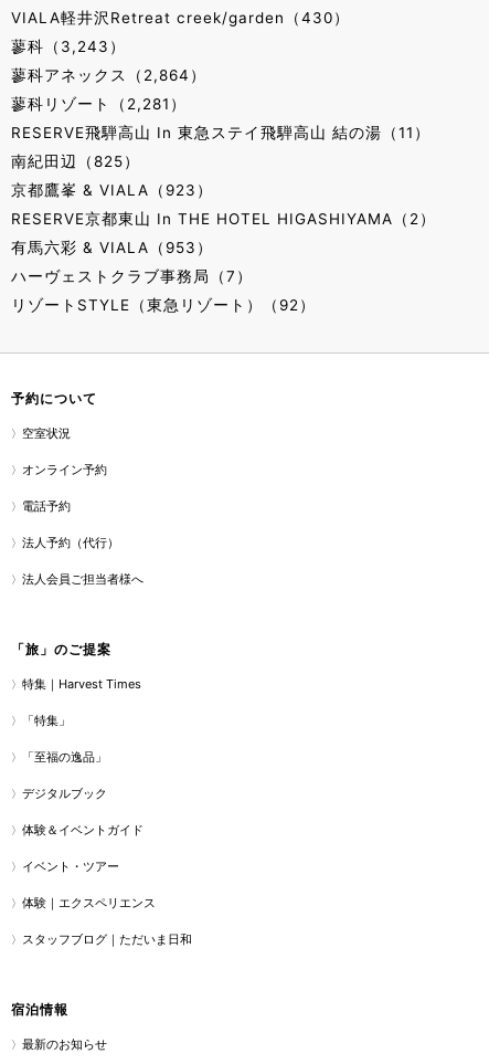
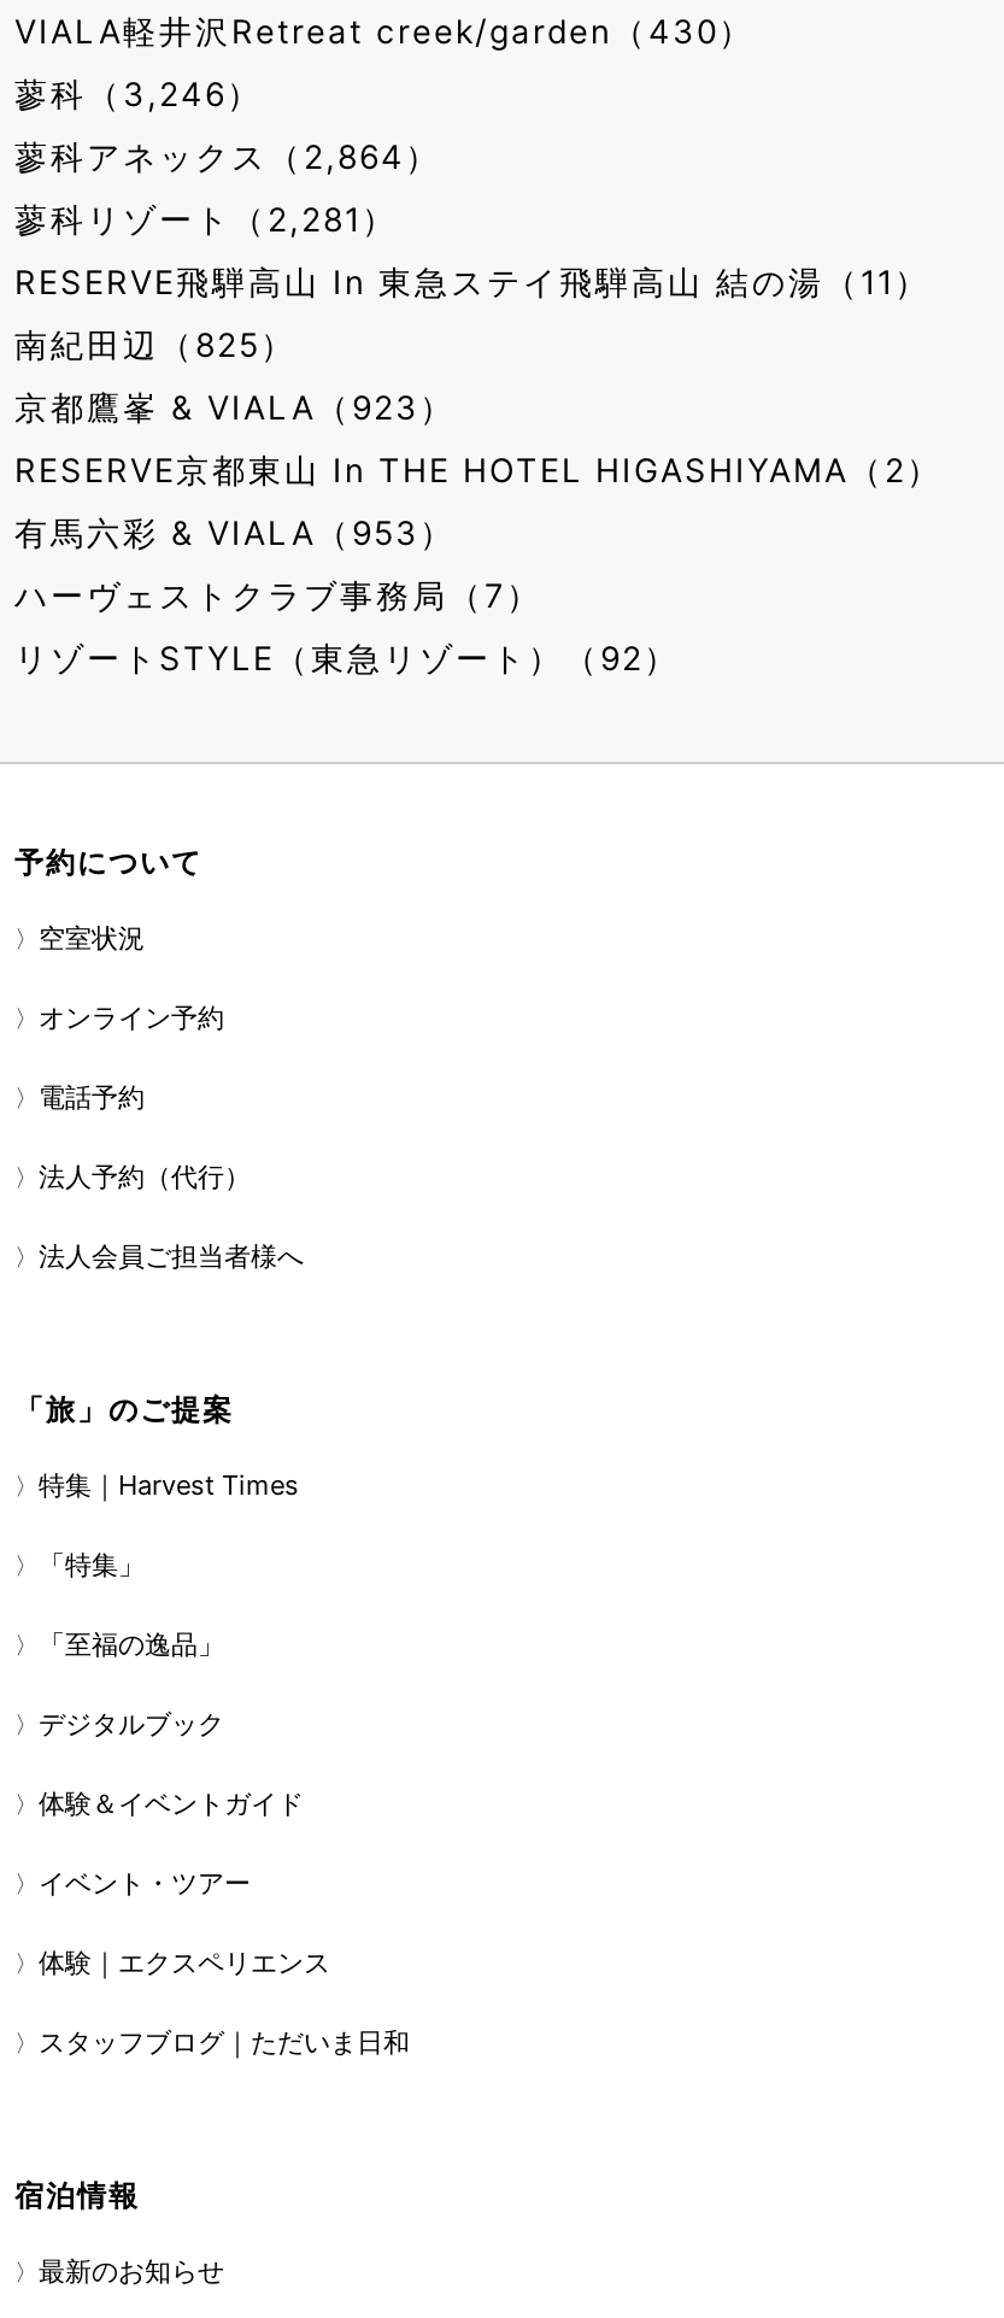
[11,38,126,55] 蓼科（3,243） -> [14,75,263,113] 蓼科（3,246）

